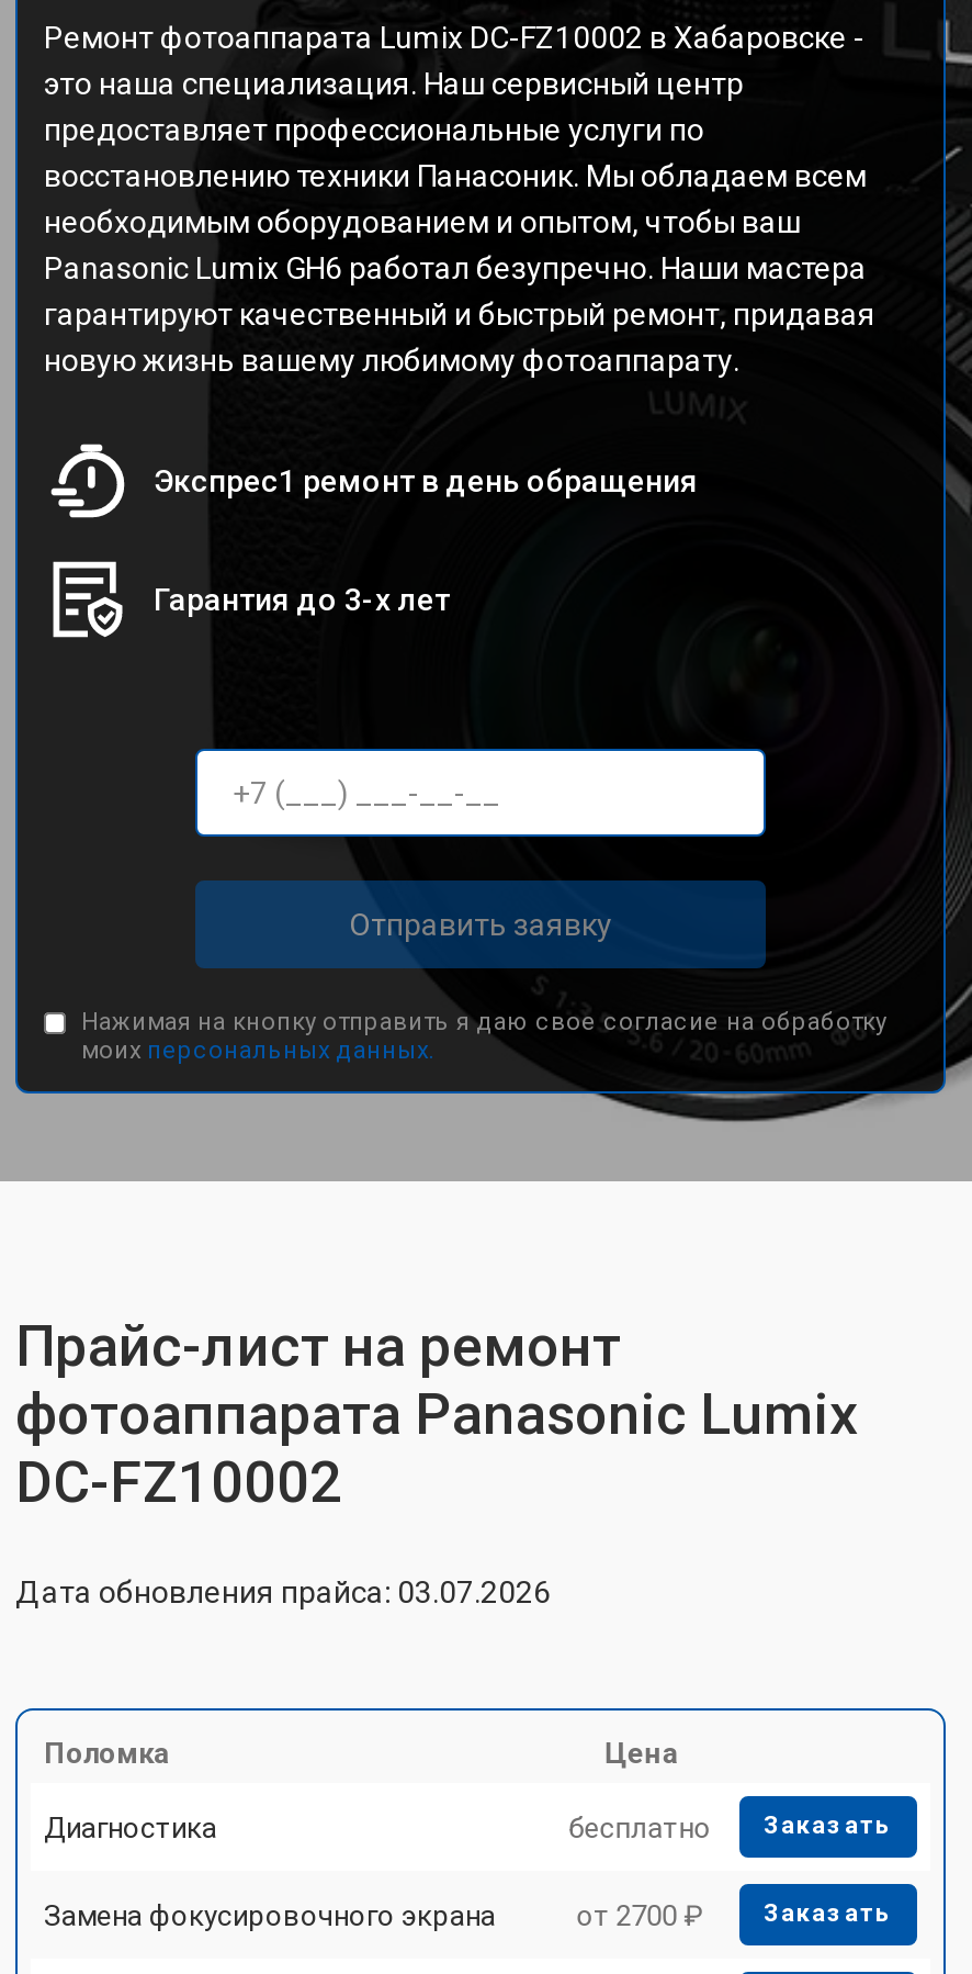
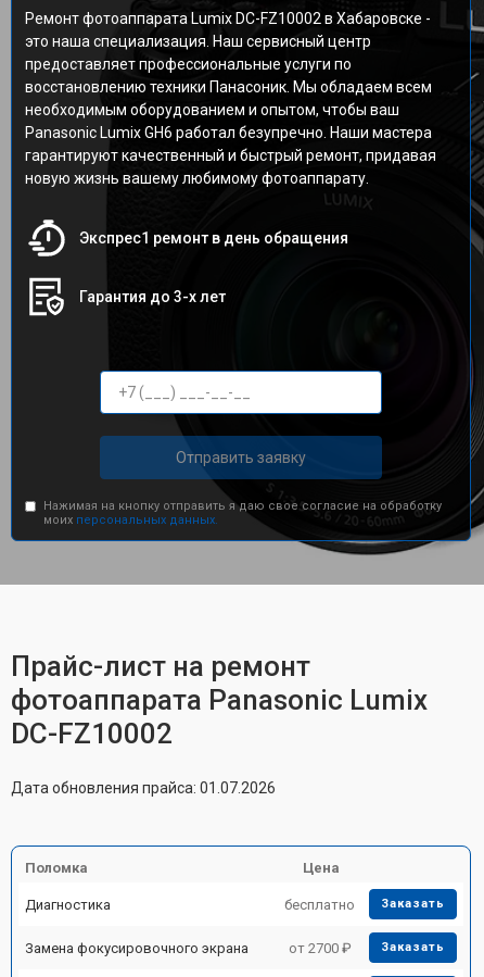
[15,1574,551,1610] Дата обновления прайса: 03.07.2026 -> [11,779,276,797] Дата обновления прайса: 01.07.2026

